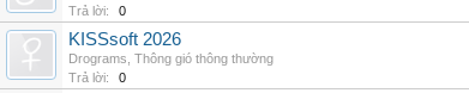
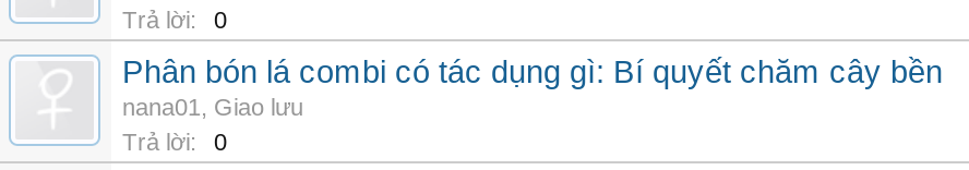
[68,30,273,66] KISSsoft 2026 | Drograms, Thông gió thông thường -> [122,54,943,120] Phân bón lá combi có tác dụng gì: Bí quyết chăm cây bền | nana01, Giao lưu

